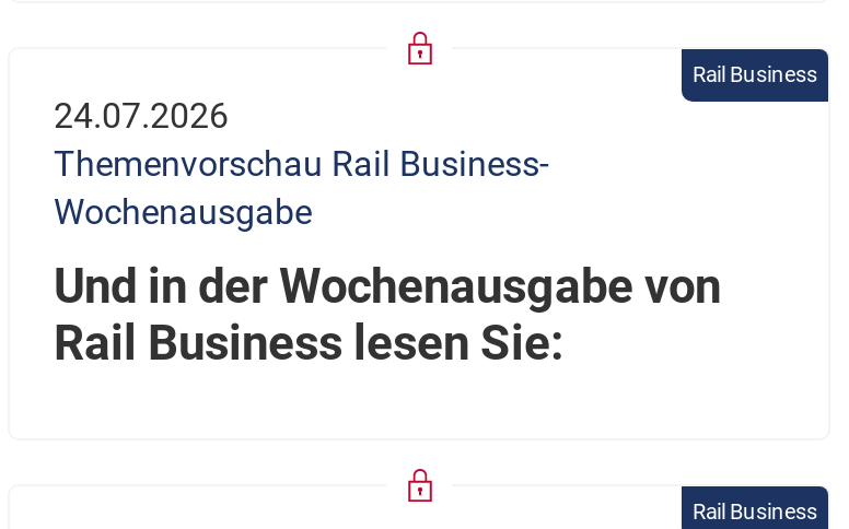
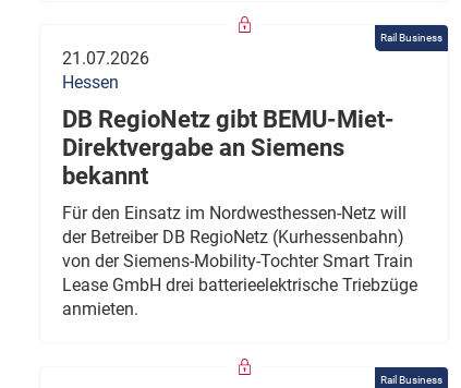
[54,95,721,371] 24.07.2026 | Themenvorschau Rail Business- | Wochenausgabe | Und in der Wochenausgabe von | Rail Business lesen Sie: -> [62,47,417,319] 21.07.2026 | Hessen | DB RegioNetz gibt BEMU-Miet- | Direktvergabe an Siemens | bekannt | Für den Einsatz im Nordwesthessen-Netz will | der Betreiber DB RegioNetz (Kurhessenbahn) | von der Siemens-Mobility-Tochter Smart Train | Lease GmbH drei batterieelektrische Triebzüge | anmieten.

